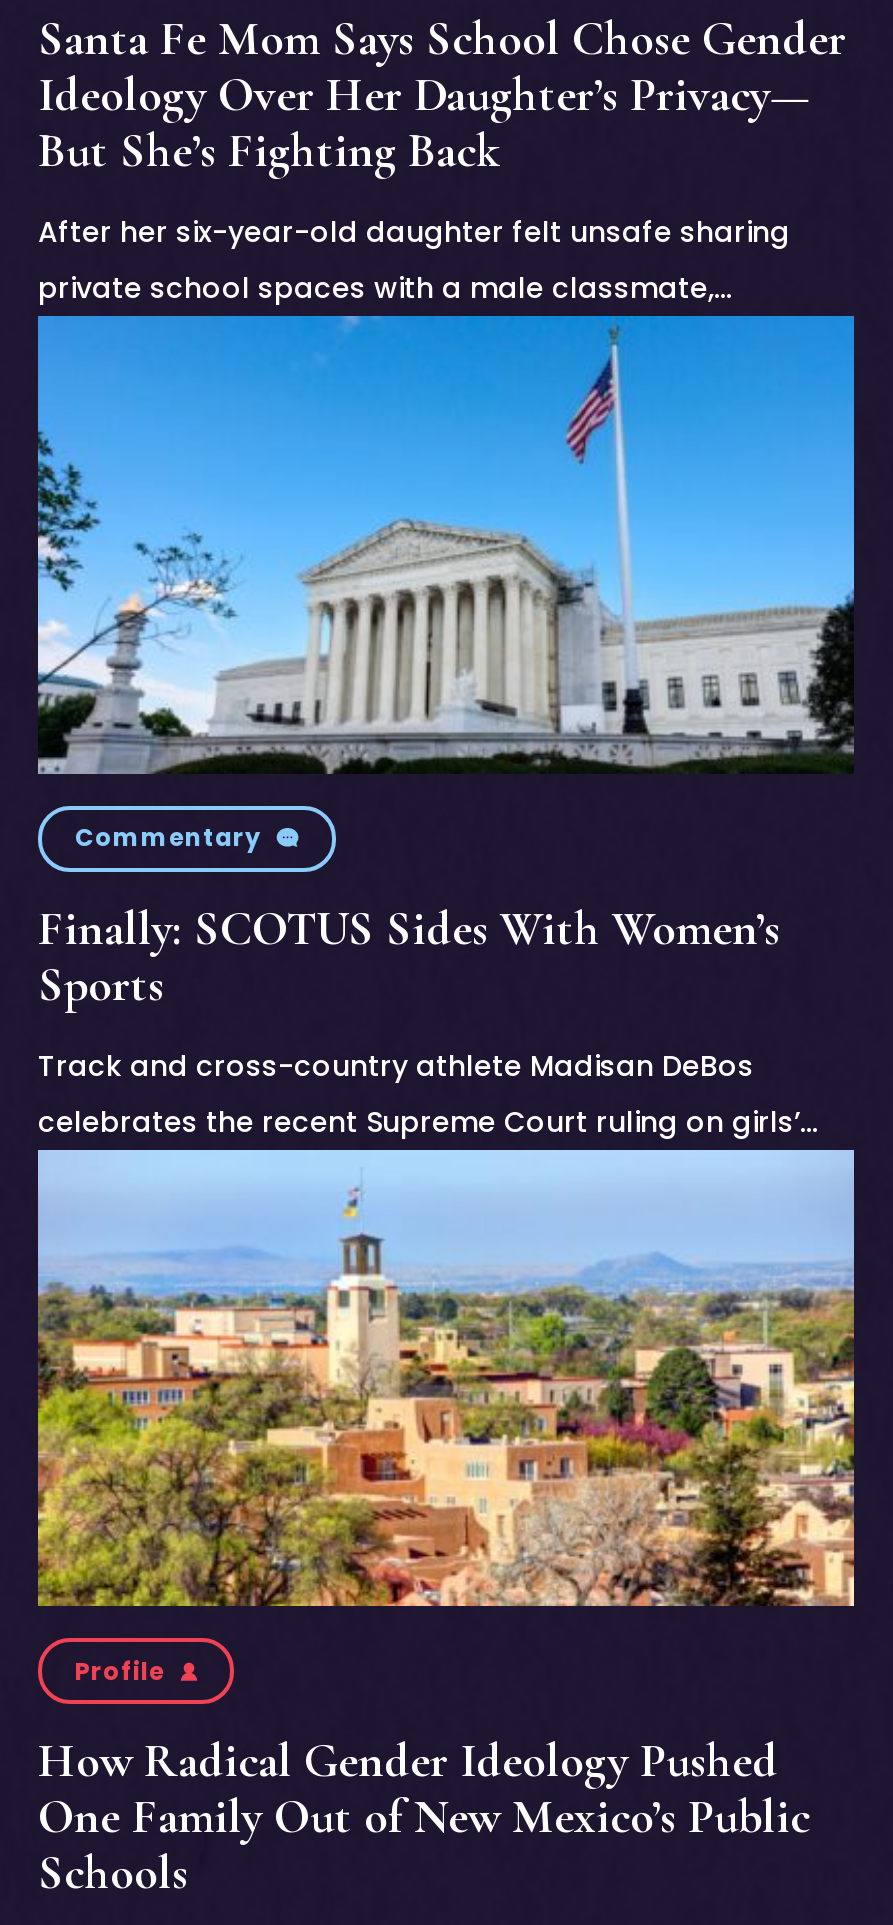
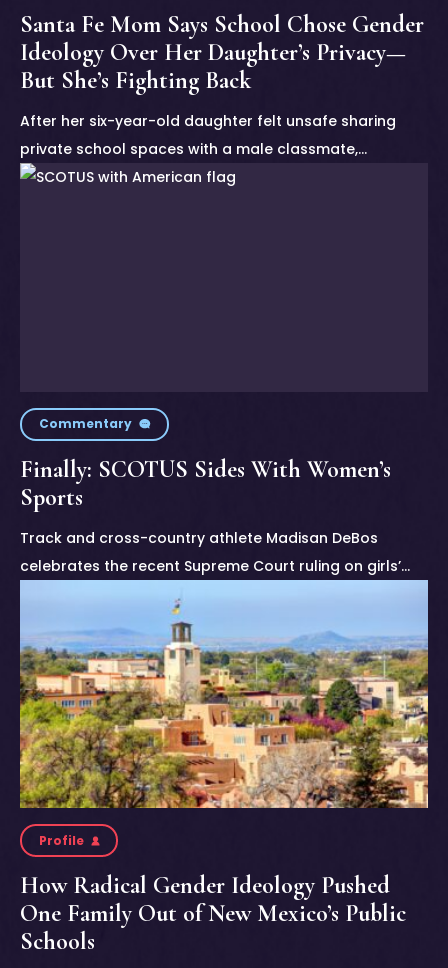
[36,314,856,776] [image] -> none

